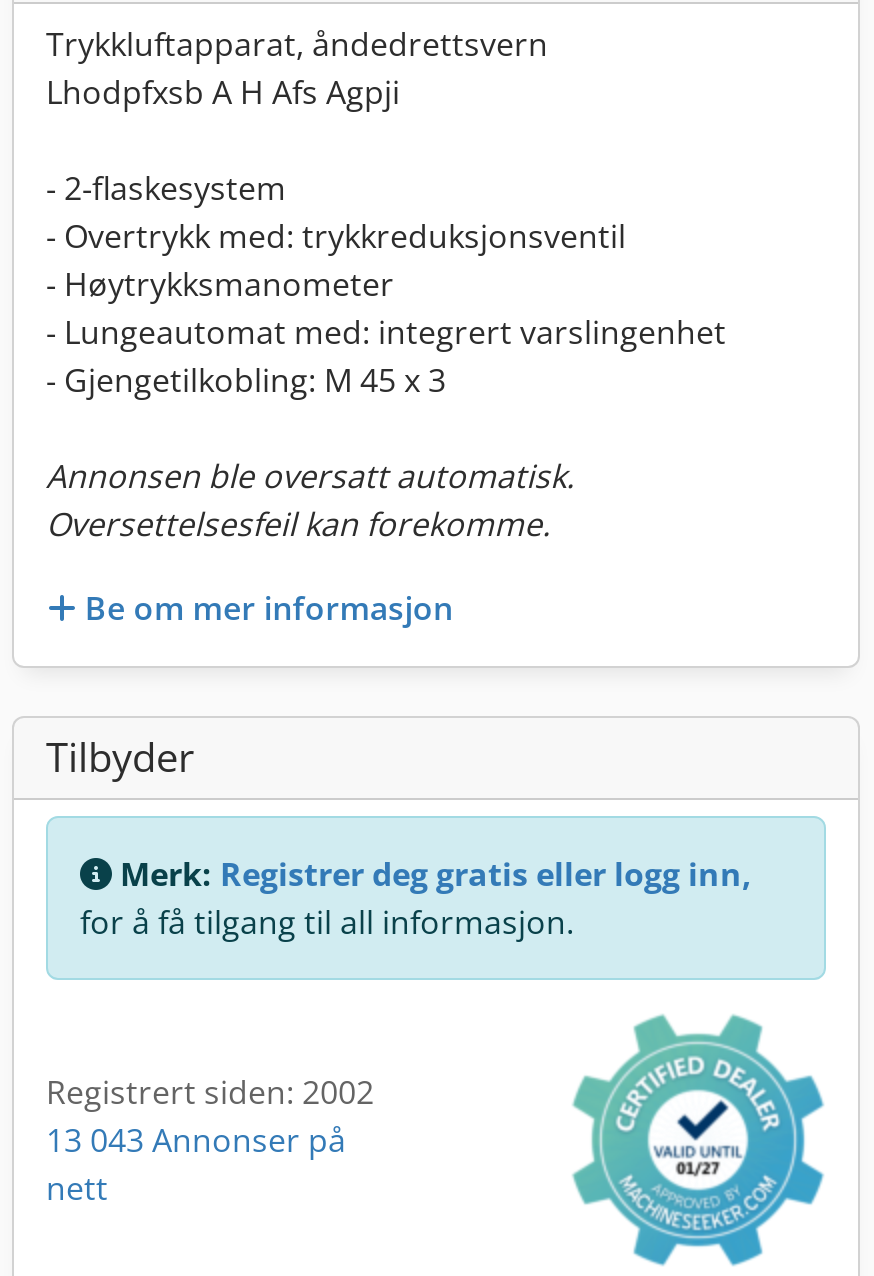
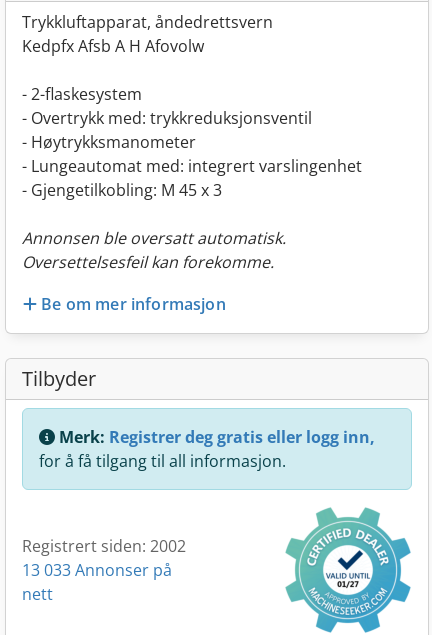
[46,70,400,114] Lhodpfxsb A H Afs Agpji -> [22,35,204,57] Kedpfx Afsb A H Afovolw
[46,1117,346,1161] 13 043 Annonser på -> [22,559,172,581] 13 033 Annonser på

